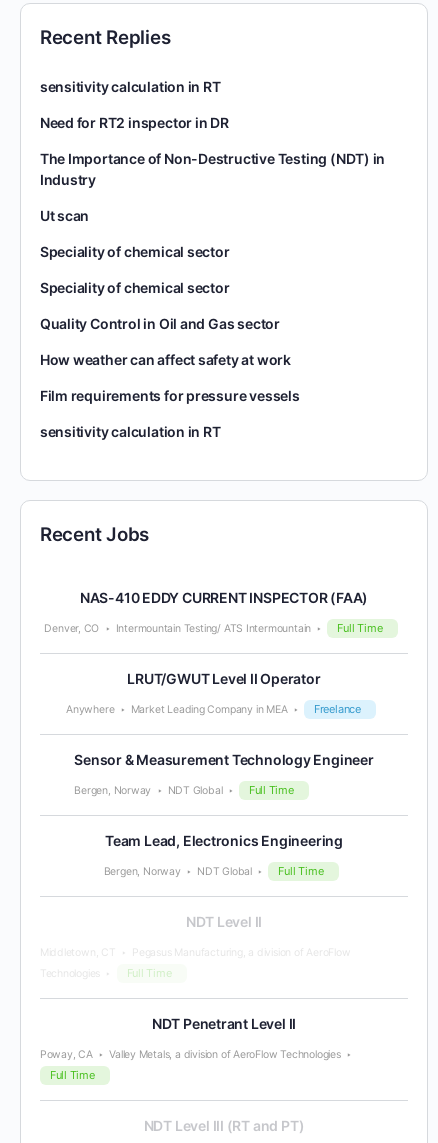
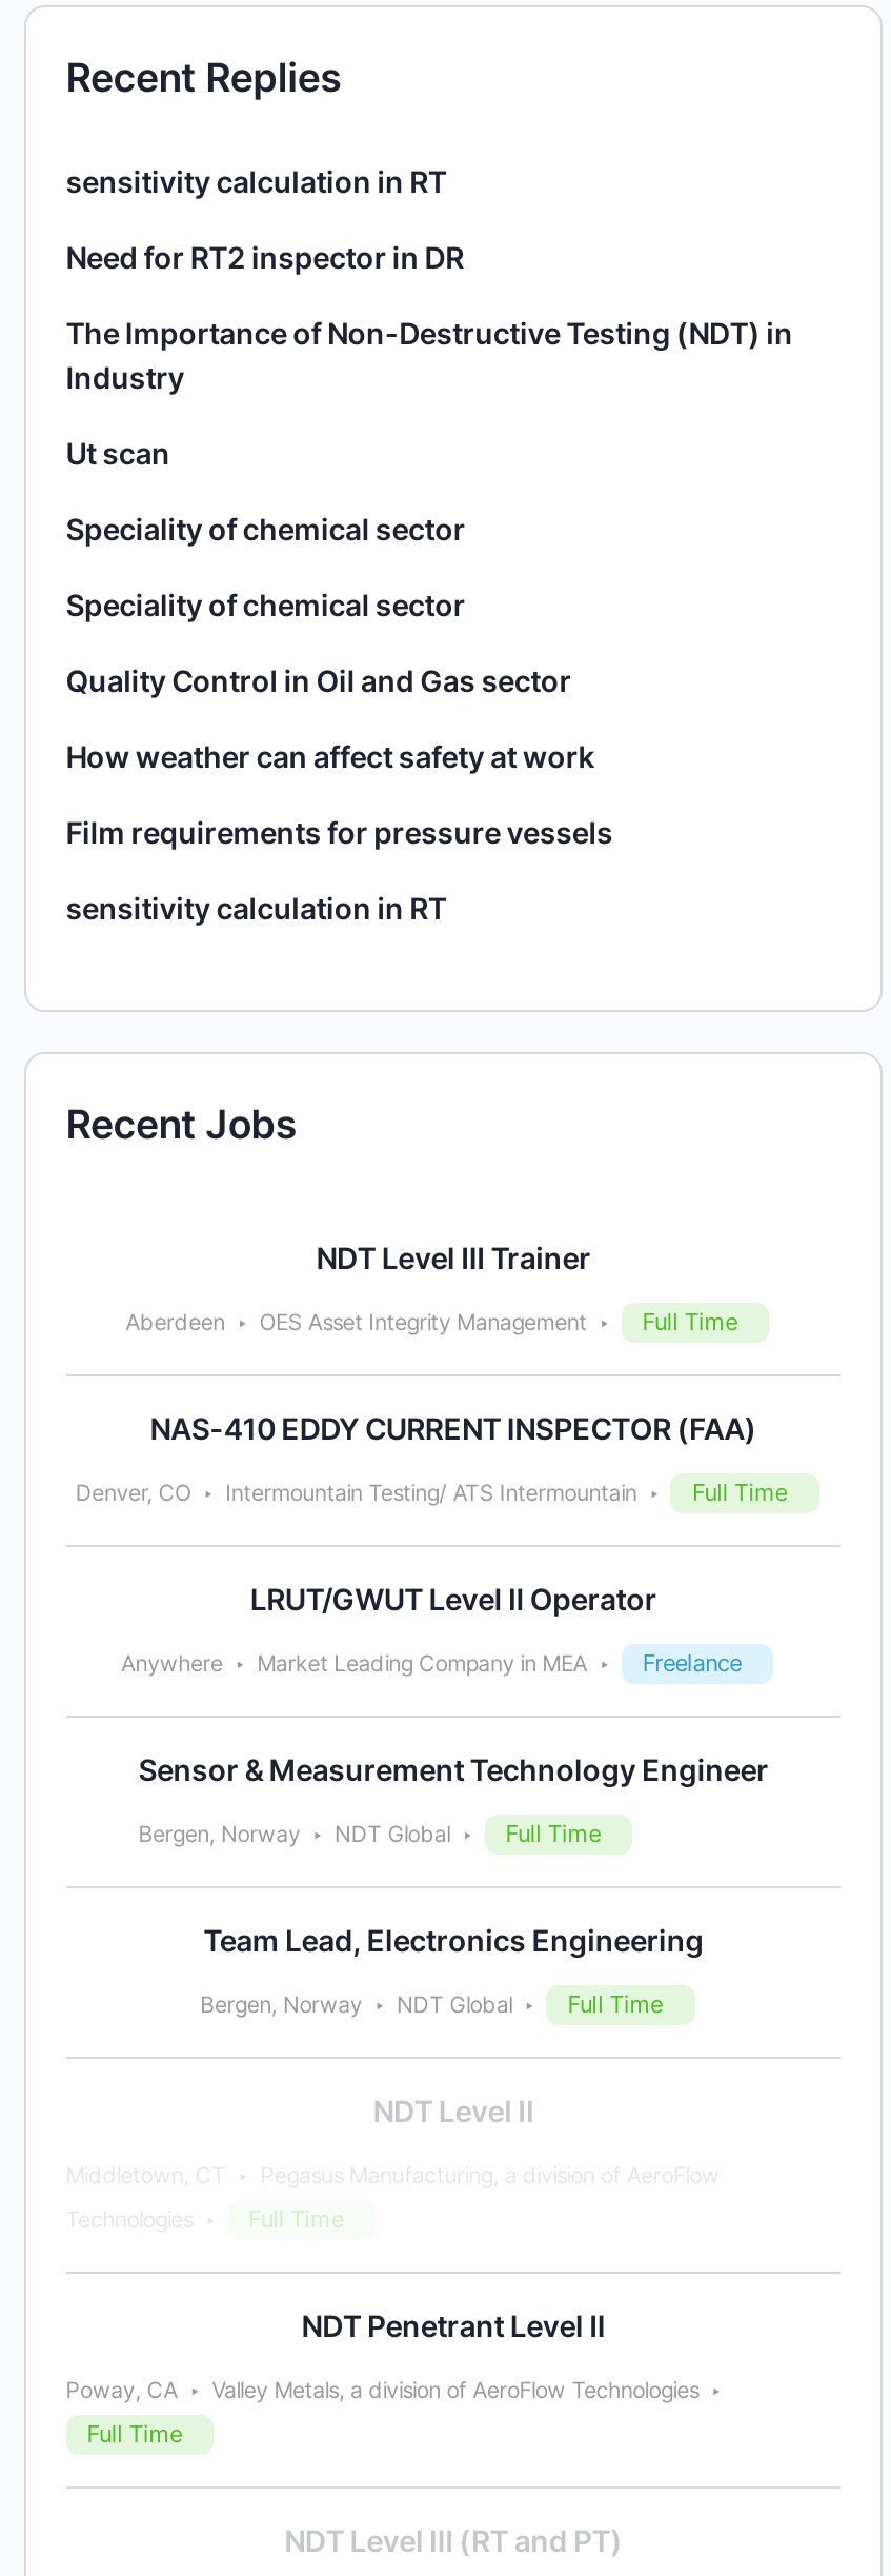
none -> [125,1239,737,1336] NDT Level III Trainer | Aberdeen | OES Asset Integrity Management | Full Time

